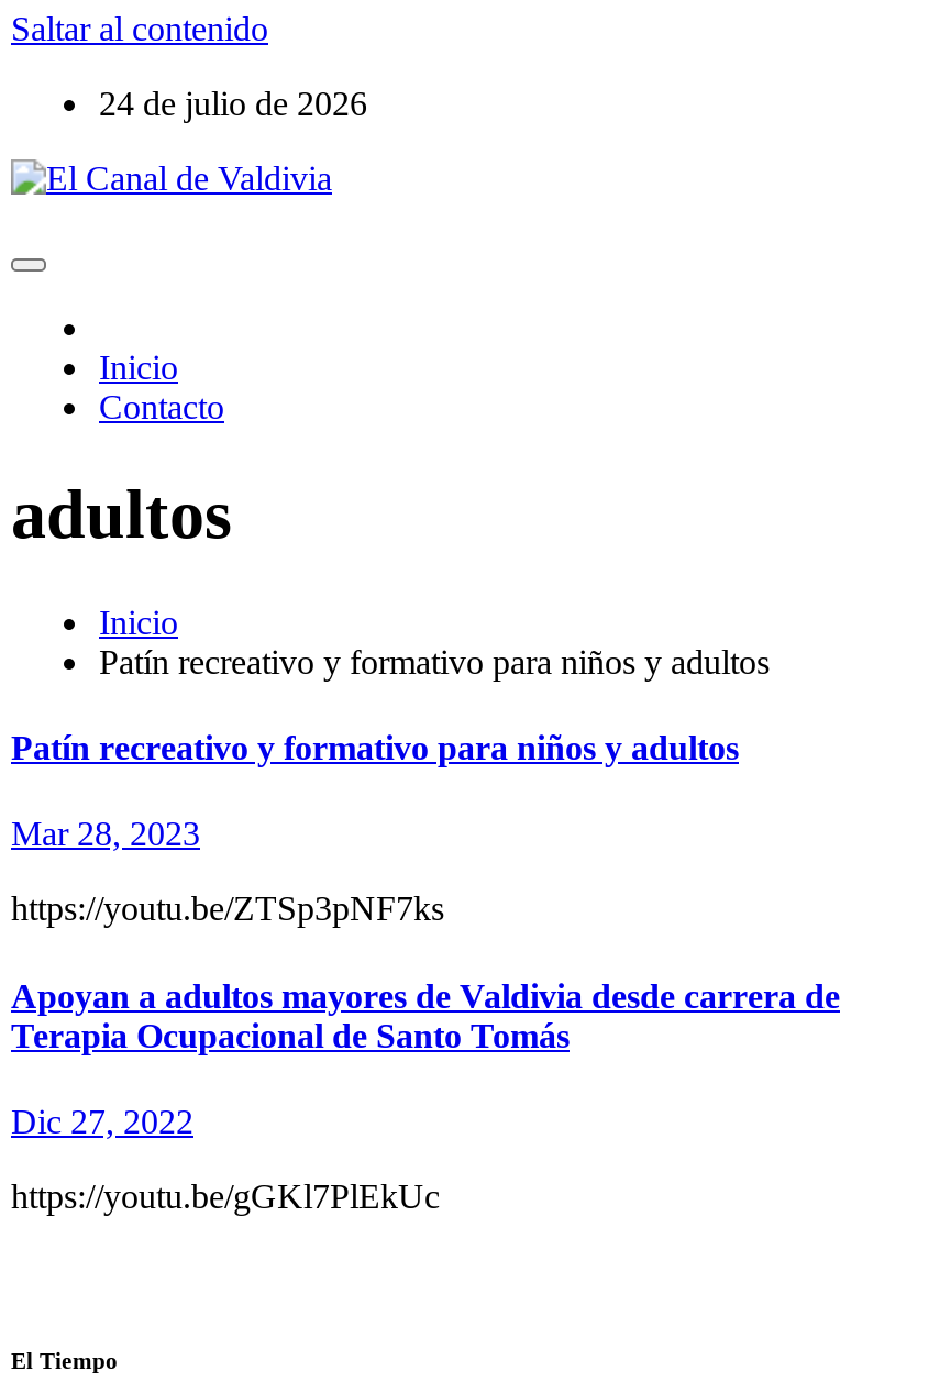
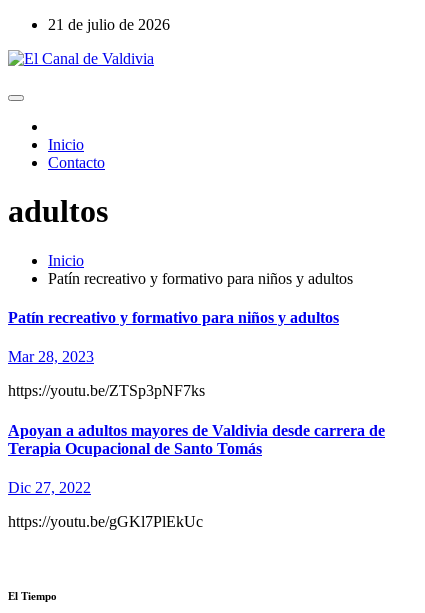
[11,10,367,122] Saltar al contenido | 24 de julio de 2026 -> [48,16,170,33] 21 de julio de 2026

